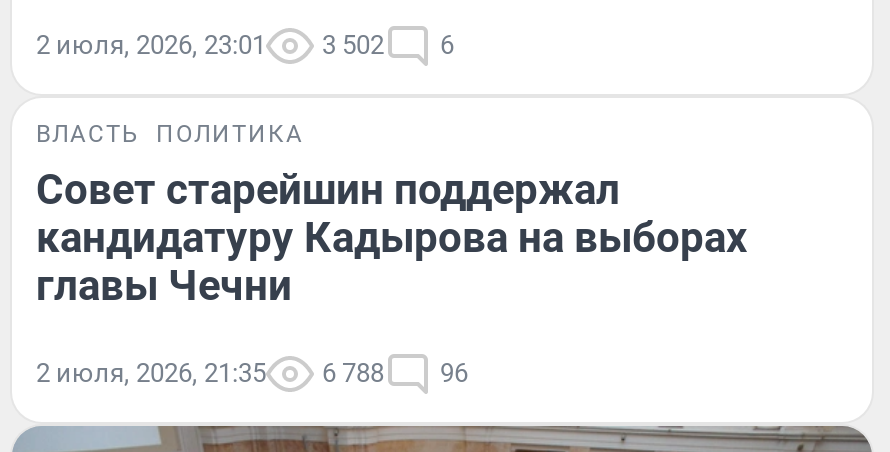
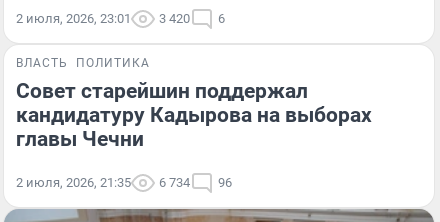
[36,29,454,59] 2 июля, 2026, 23:01 3 502 6 -> [16,11,225,26] 2 июля, 2026, 23:01 3 420 6
[36,357,468,387] 2 июля, 2026, 21:35 6 788 96 -> [16,175,232,190] 2 июля, 2026, 21:35 6 734 96

